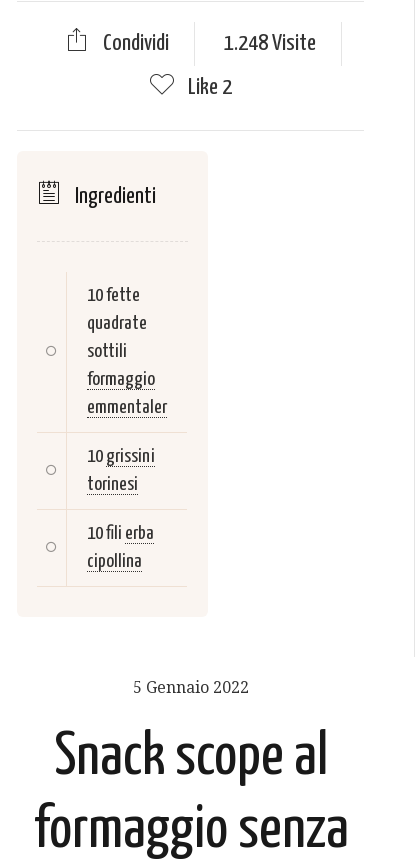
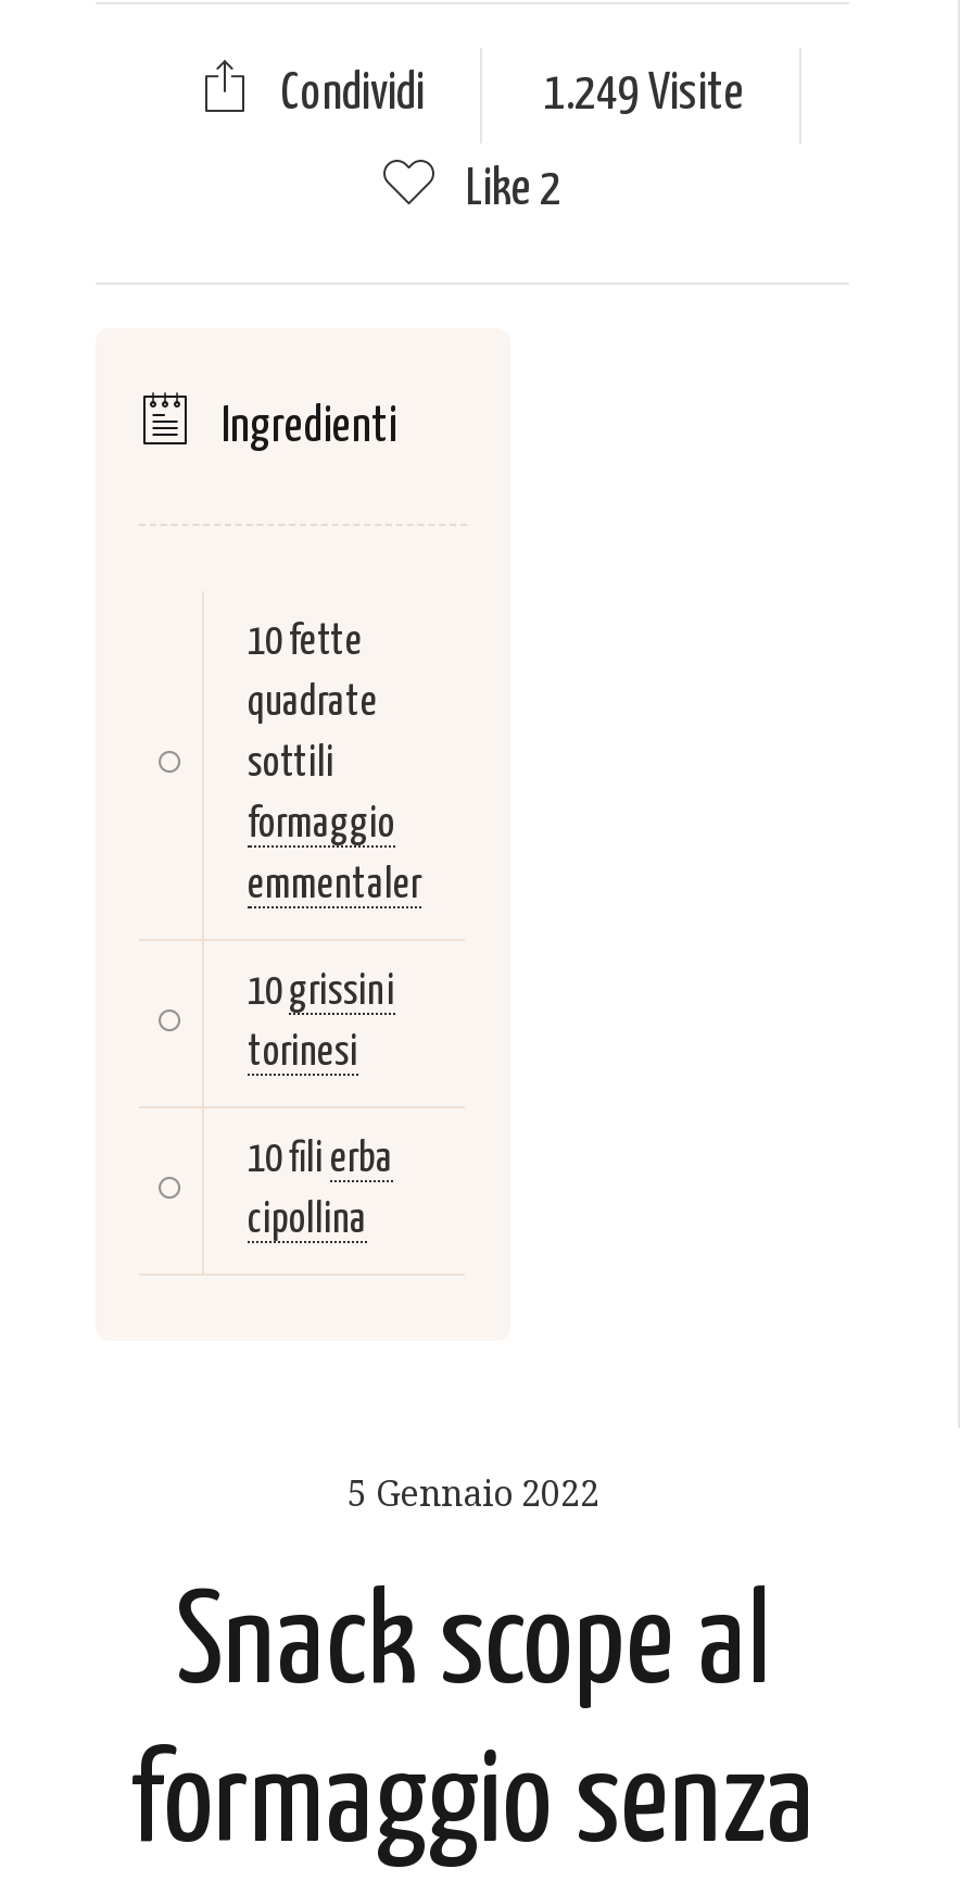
[223,32,315,55] 1.248 Visite -> [544,70,744,120] 1.249 Visite

